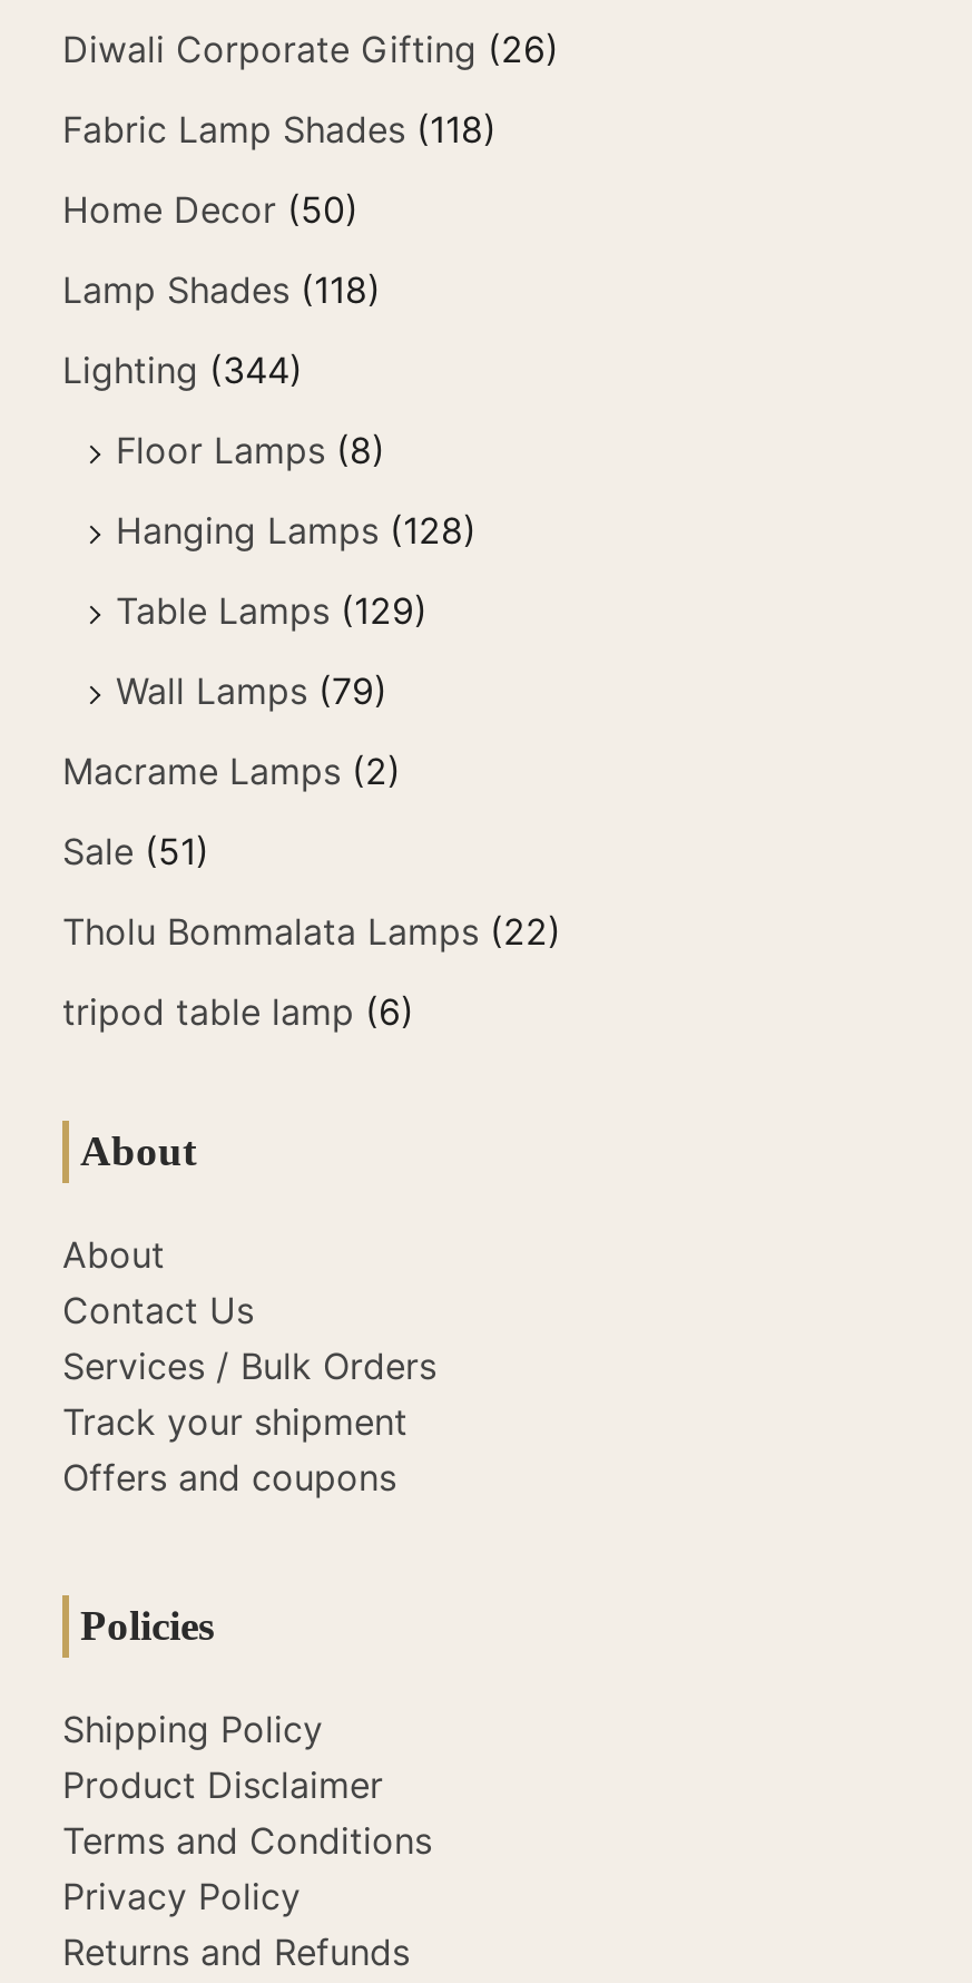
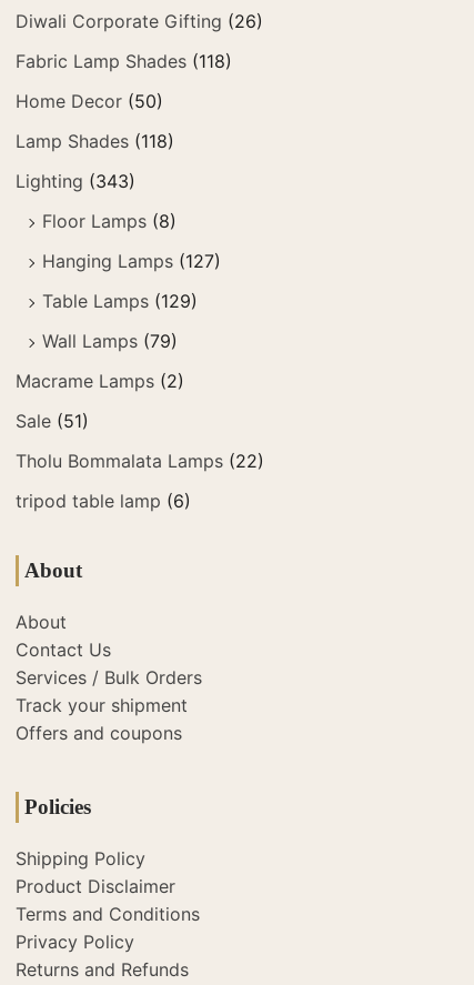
[62,347,303,391] Lighting (344) -> [16,169,135,192] Lighting (343)
[116,507,477,552] Hanging Lamps (128) -> [42,249,221,272] Hanging Lamps (127)

